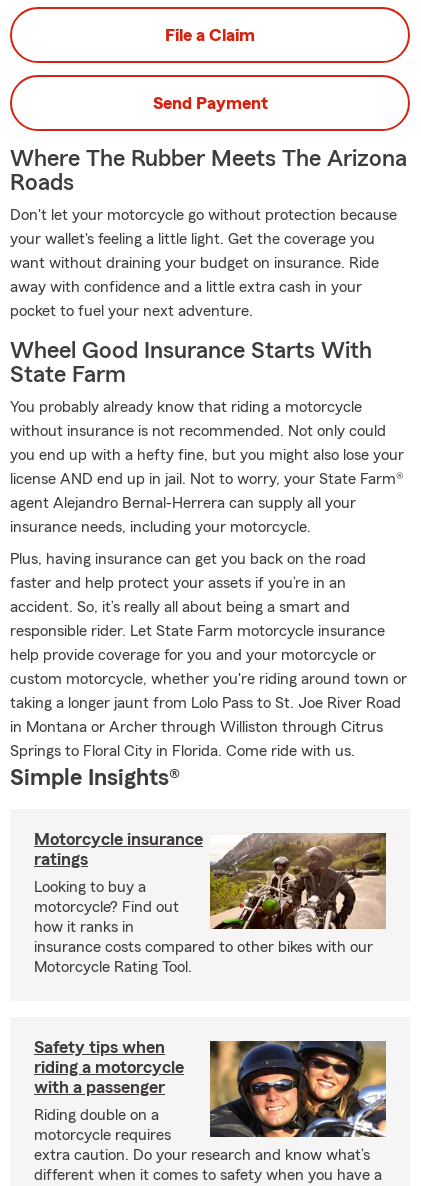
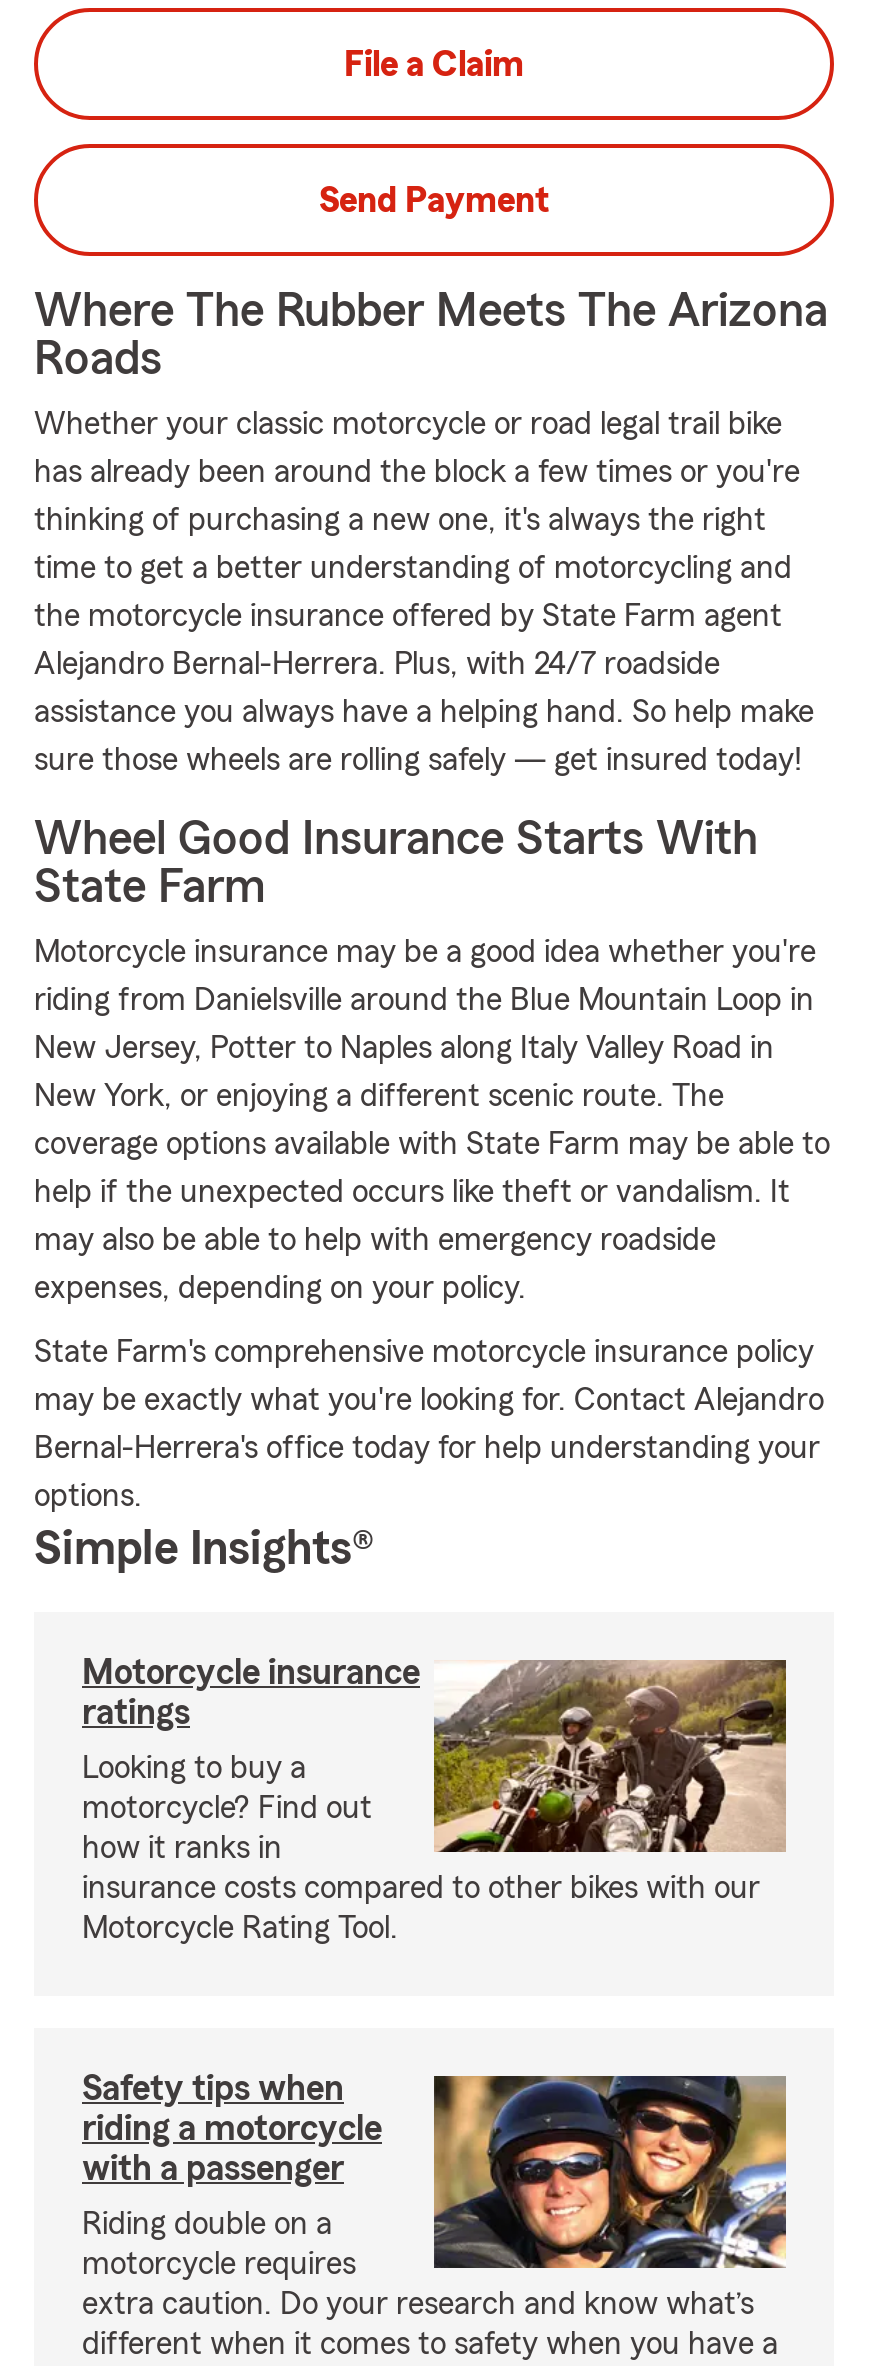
[10,207,397,319] Don't let your motorcycle go without protection because | your wallet's feeling a little light. Get the coverage you | want without draining your budget on insurance. Ride | away with confidence and a little extra cash in your | pocket to fuel your next adventure. -> [34,408,814,776] Whether your classic motorcycle or road legal trail bike | has already been around the block a few times or you're | thinking of purchasing a new one, it's always the right | time to get a better understanding of motorcycling and | the motorcycle insurance offered by State Farm agent | Alejandro Bernal-Herrera. Plus, with 24/7 roadside | assistance you always have a helping hand. So help make | sure those wheels are rolling safely — get insured today!
moved [10,339,372,387] -> [34,816,758,912]: Wheel Good Insurance Starts With | State Farm
[10,399,407,759] You probably already know that riding a motorcycle | without insurance is not recommended. Not only could | you end up with a hefty fine, but you might also lose your | license AND end up in jail. Not to worry, your State Farm® | agent Alejandro Bernal-Herrera can supply all your | insurance needs, including your motorcycle. | Plus, having insurance can get you back on the road | faster and help protect your assets if you’re in an | accident. So, it’s really all about being a smart and | responsible rider. Let State Farm motorcycle insurance | help provide coverage for you and your motorcycle or | custom motorcycle, whether you're riding around town or | taking a longer jaunt from Lolo Pass to St. Joe River Road | in Montana or Archer through Williston through Citrus | Springs to Floral City in Florida. Come ride with us. -> [34,936,830,1512] Motorcycle insurance may be a good idea whether you're | riding from Danielsville around the Blue Mountain Loop in | New Jersey, Potter to Naples along Italy Valley Road in | New York, or enjoying a different scenic route. The | coverage options available with State Farm may be able to | help if the unexpected occurs like theft or vandalism. It | may also be able to help with emergency roadside | expenses, depending on your policy. | State Farm's comprehensive motorcycle insurance policy | may be exactly what you're looking for. Contact Alejandro | Bernal-Herrera's office today for help understanding your | options.

